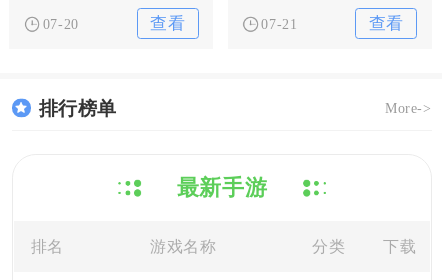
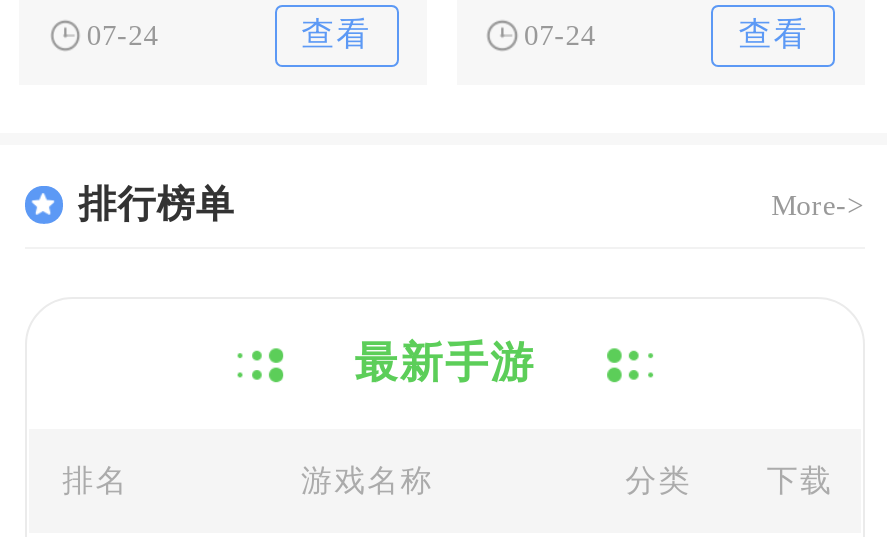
[43,16,79,32] 07-20 -> [87,20,159,52] 07-24
[261,16,297,32] 07-21 -> [524,20,596,52] 07-24

